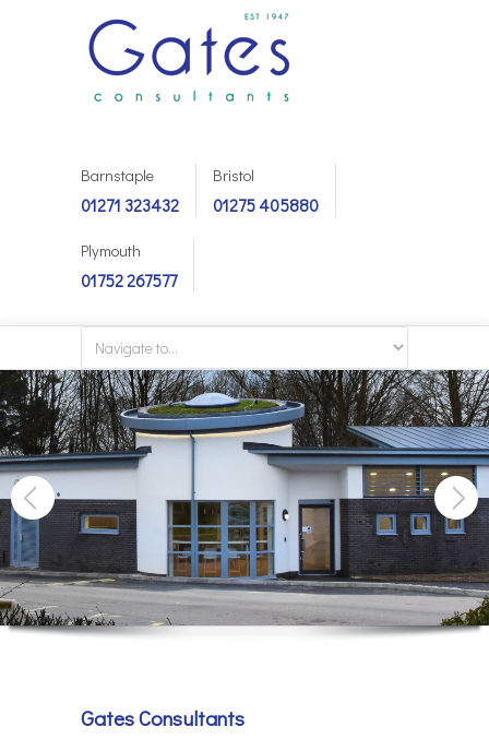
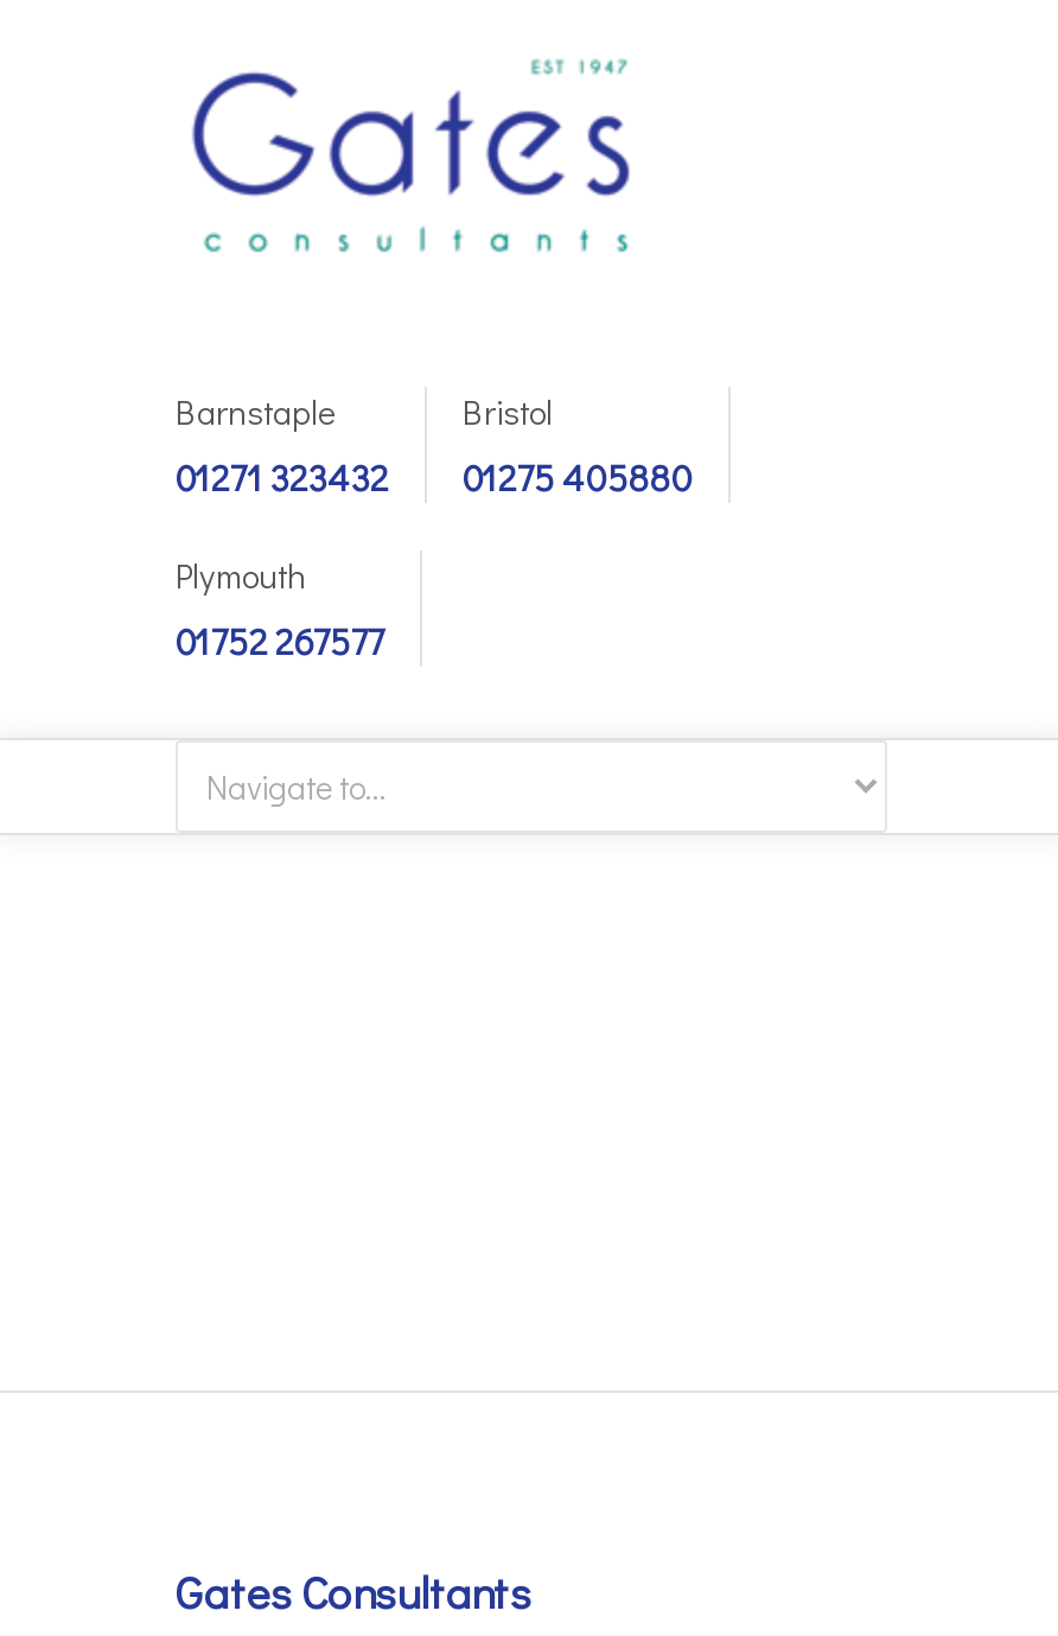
[3,369,486,636] [image] -> none

